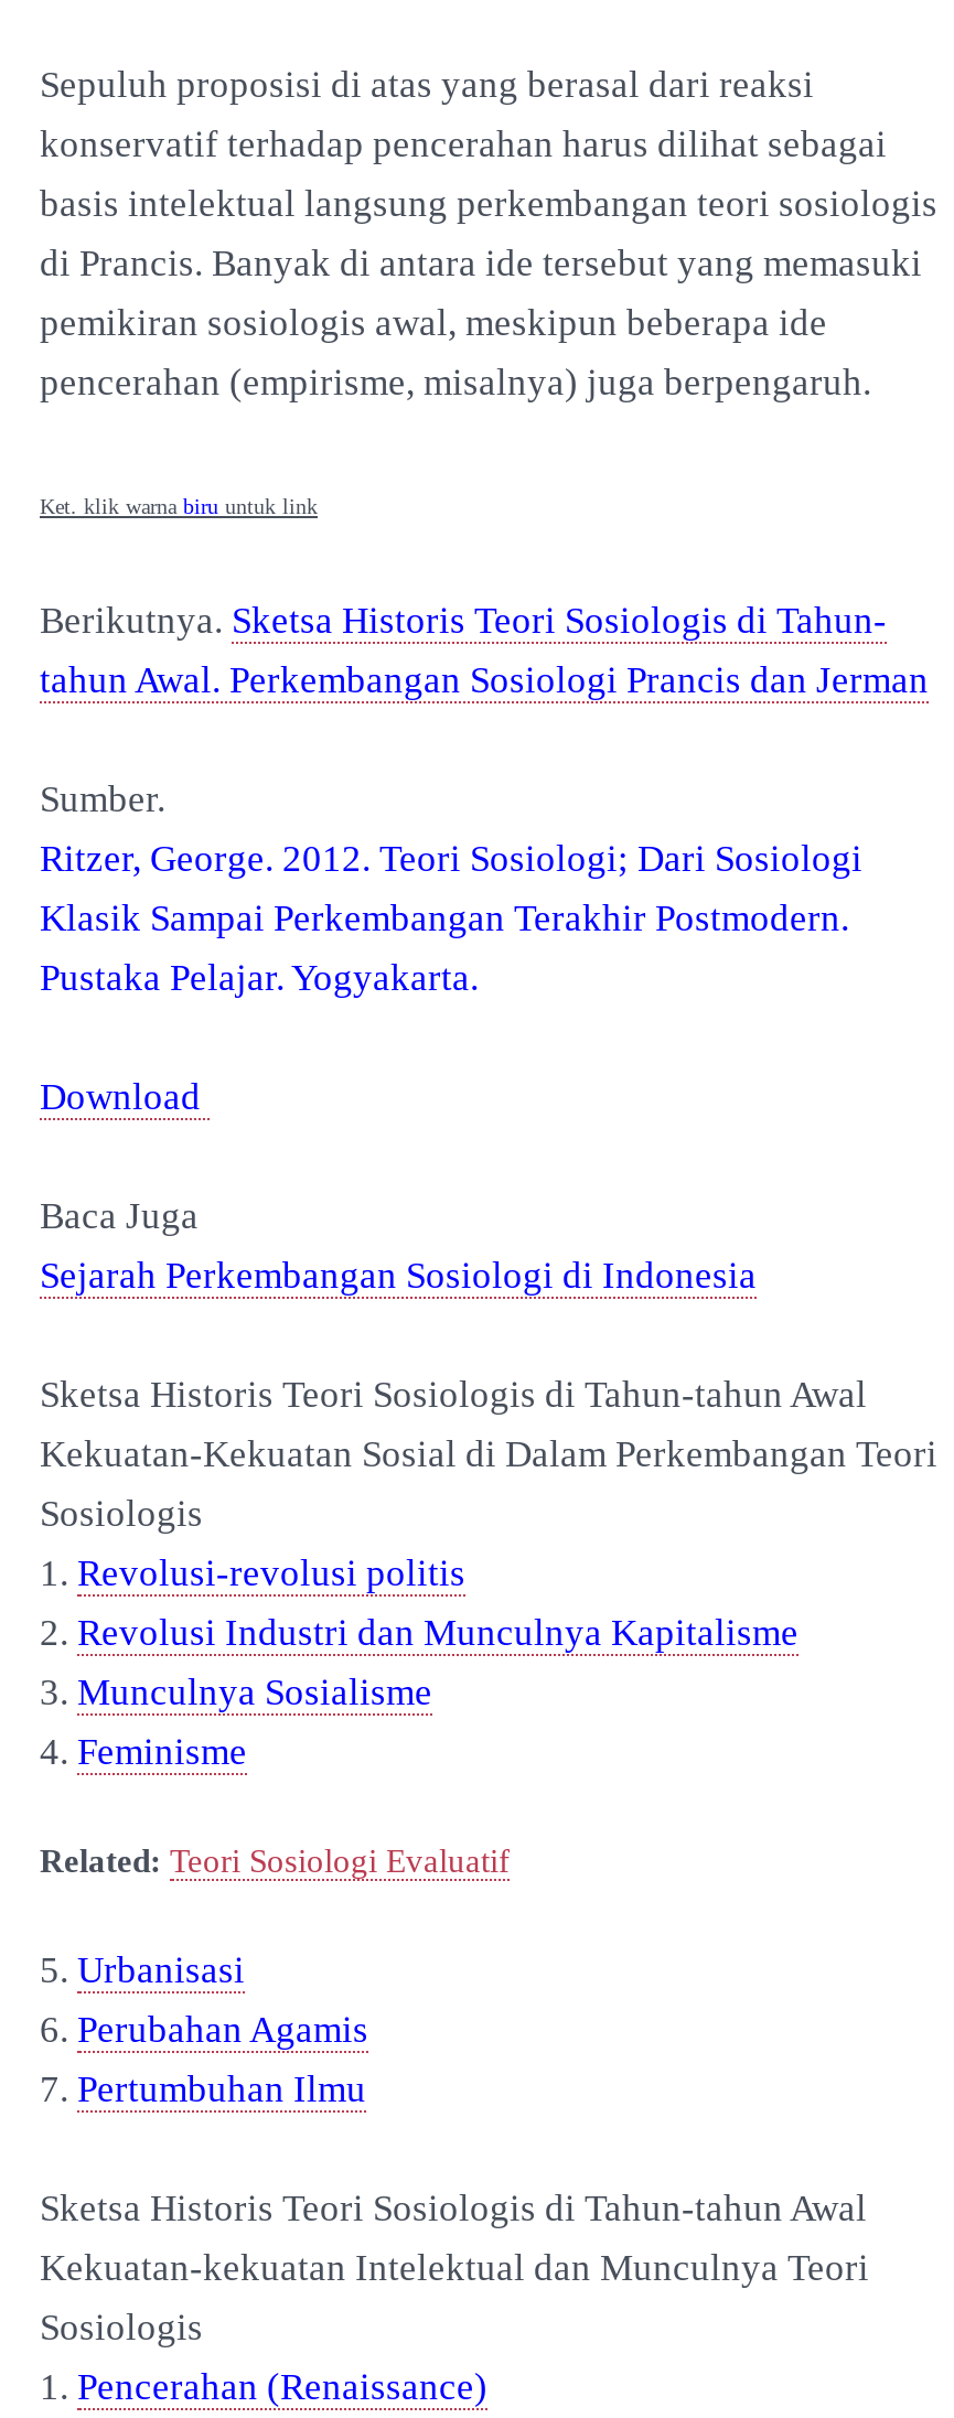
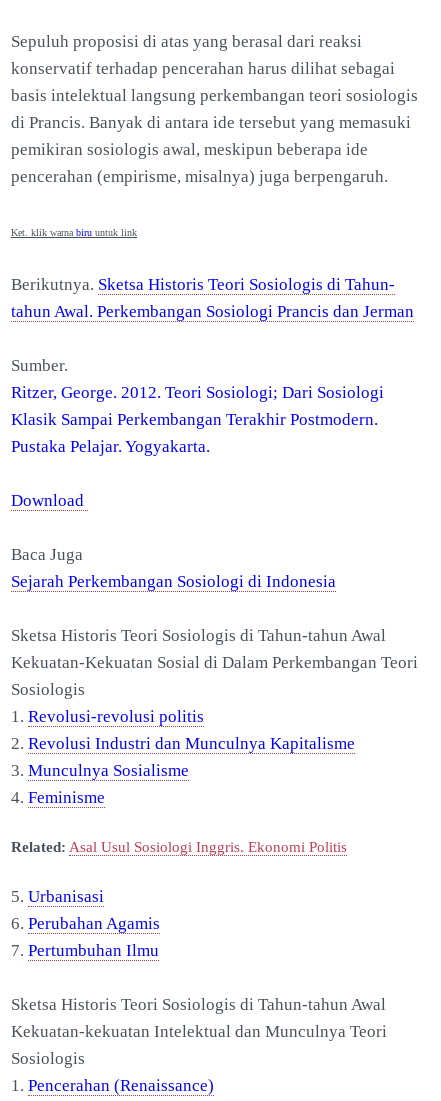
[40,1844,510,1879] Related: Teori Sosiologi Evaluatif -> [11,839,347,855] Related: Asal Usul Sosiologi Inggris. Ekonomi Politis

